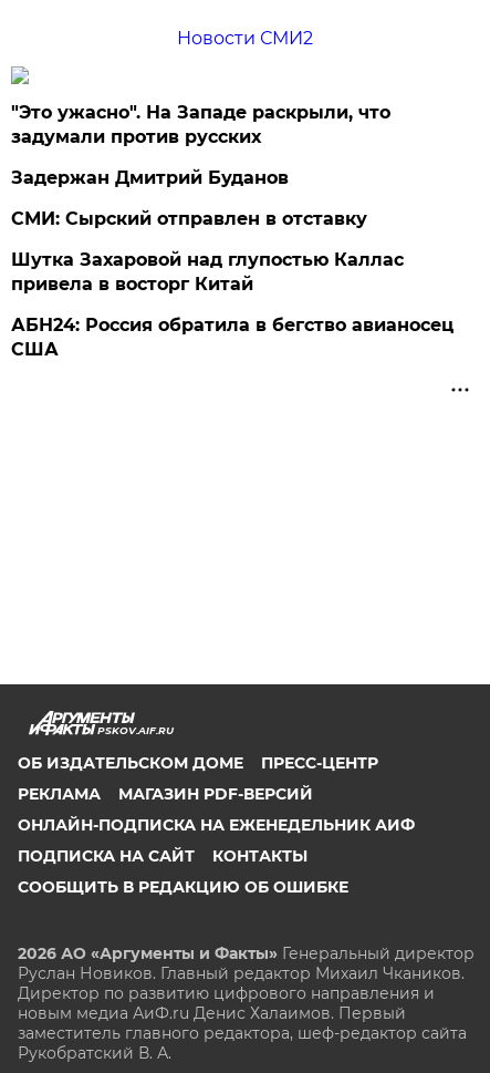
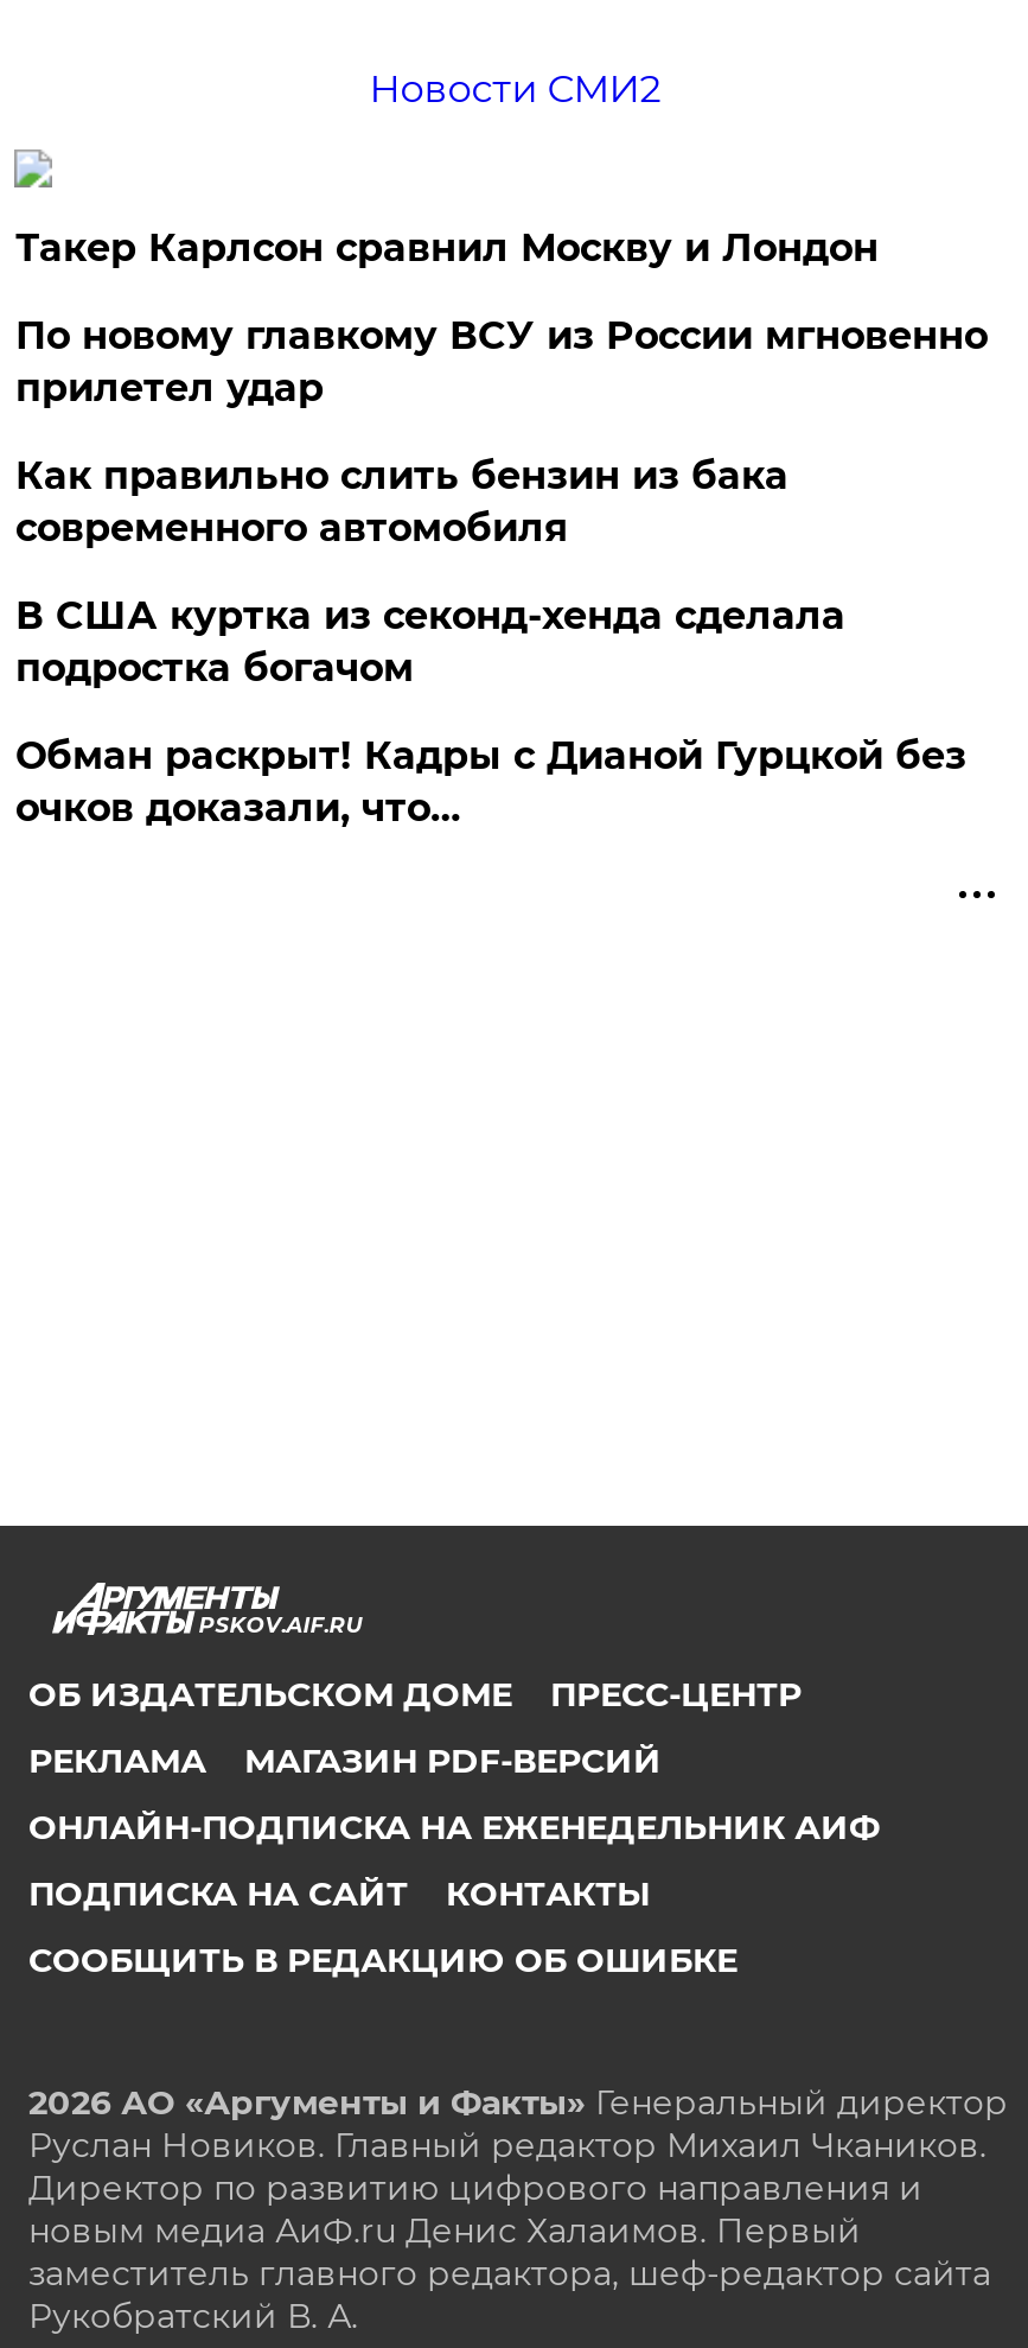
[12,102,391,147] "Это ужасно". На Западе раскрыли, что | задумали против русских -> [15,225,878,270] Такер Карлсон сравнил Москву и Лондон
[12,167,289,188] Задержан Дмитрий Буданов -> [15,313,987,410] По новому главкому ВСУ из России мгновенно | прилетел удар
[12,208,368,229] СМИ: Сырский отправлен в отставку -> [15,453,788,550] Как правильно слить бензин из бака | современного автомобиля
[12,249,404,294] Шутка Захаровой над глупостью Каллас | привела в восторг Китай -> [15,593,845,690] В США куртка из секонд-хенда сделала | подростка богачом
[12,314,454,360] АБН24: Россия обратила в бегство авианосец | США -> [15,733,966,830] Обман раскрыт! Кадры с Дианой Гурцкой без | очков доказали, что…

